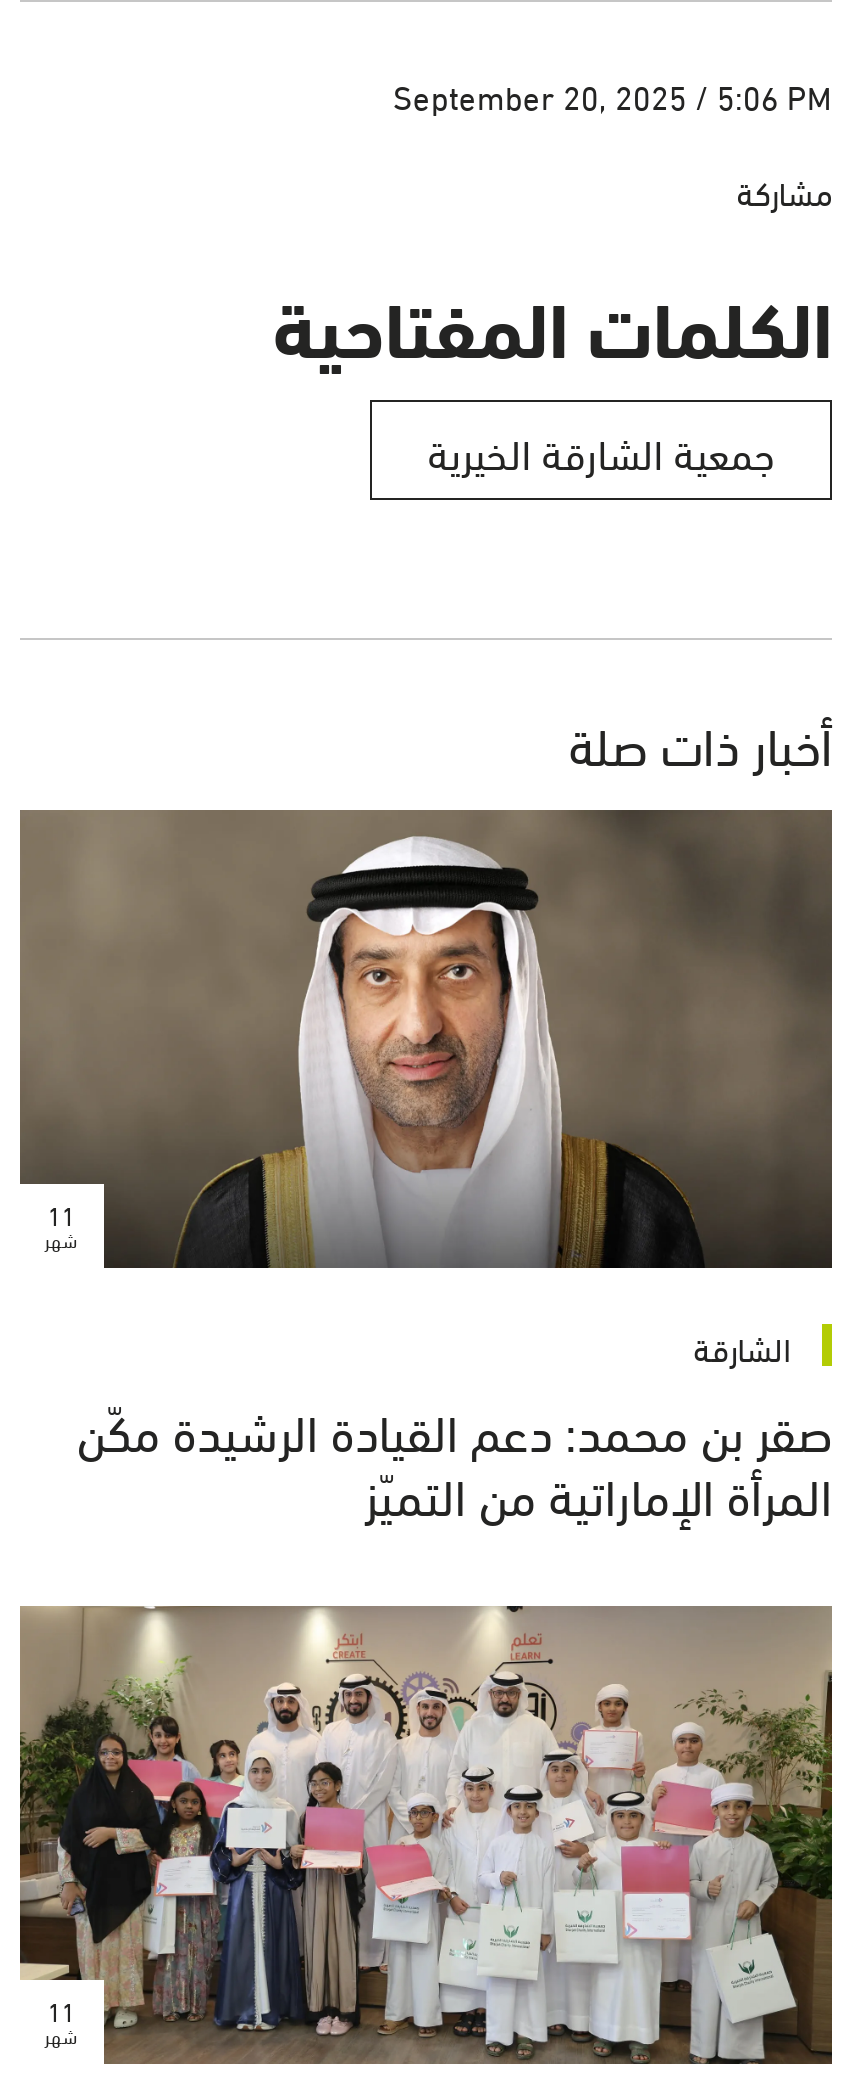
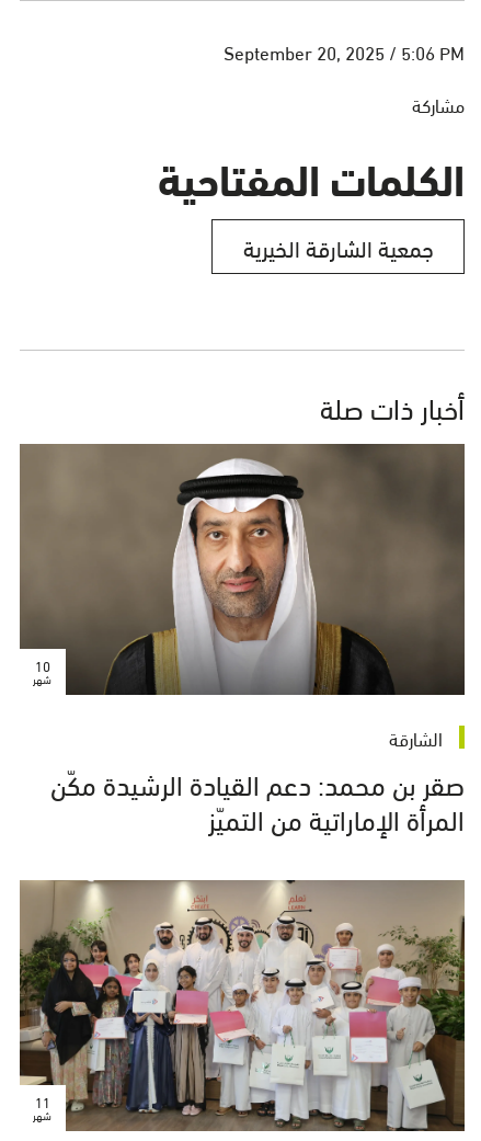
[47,1189,75,1237] 11 -> [35,652,50,678] 10

